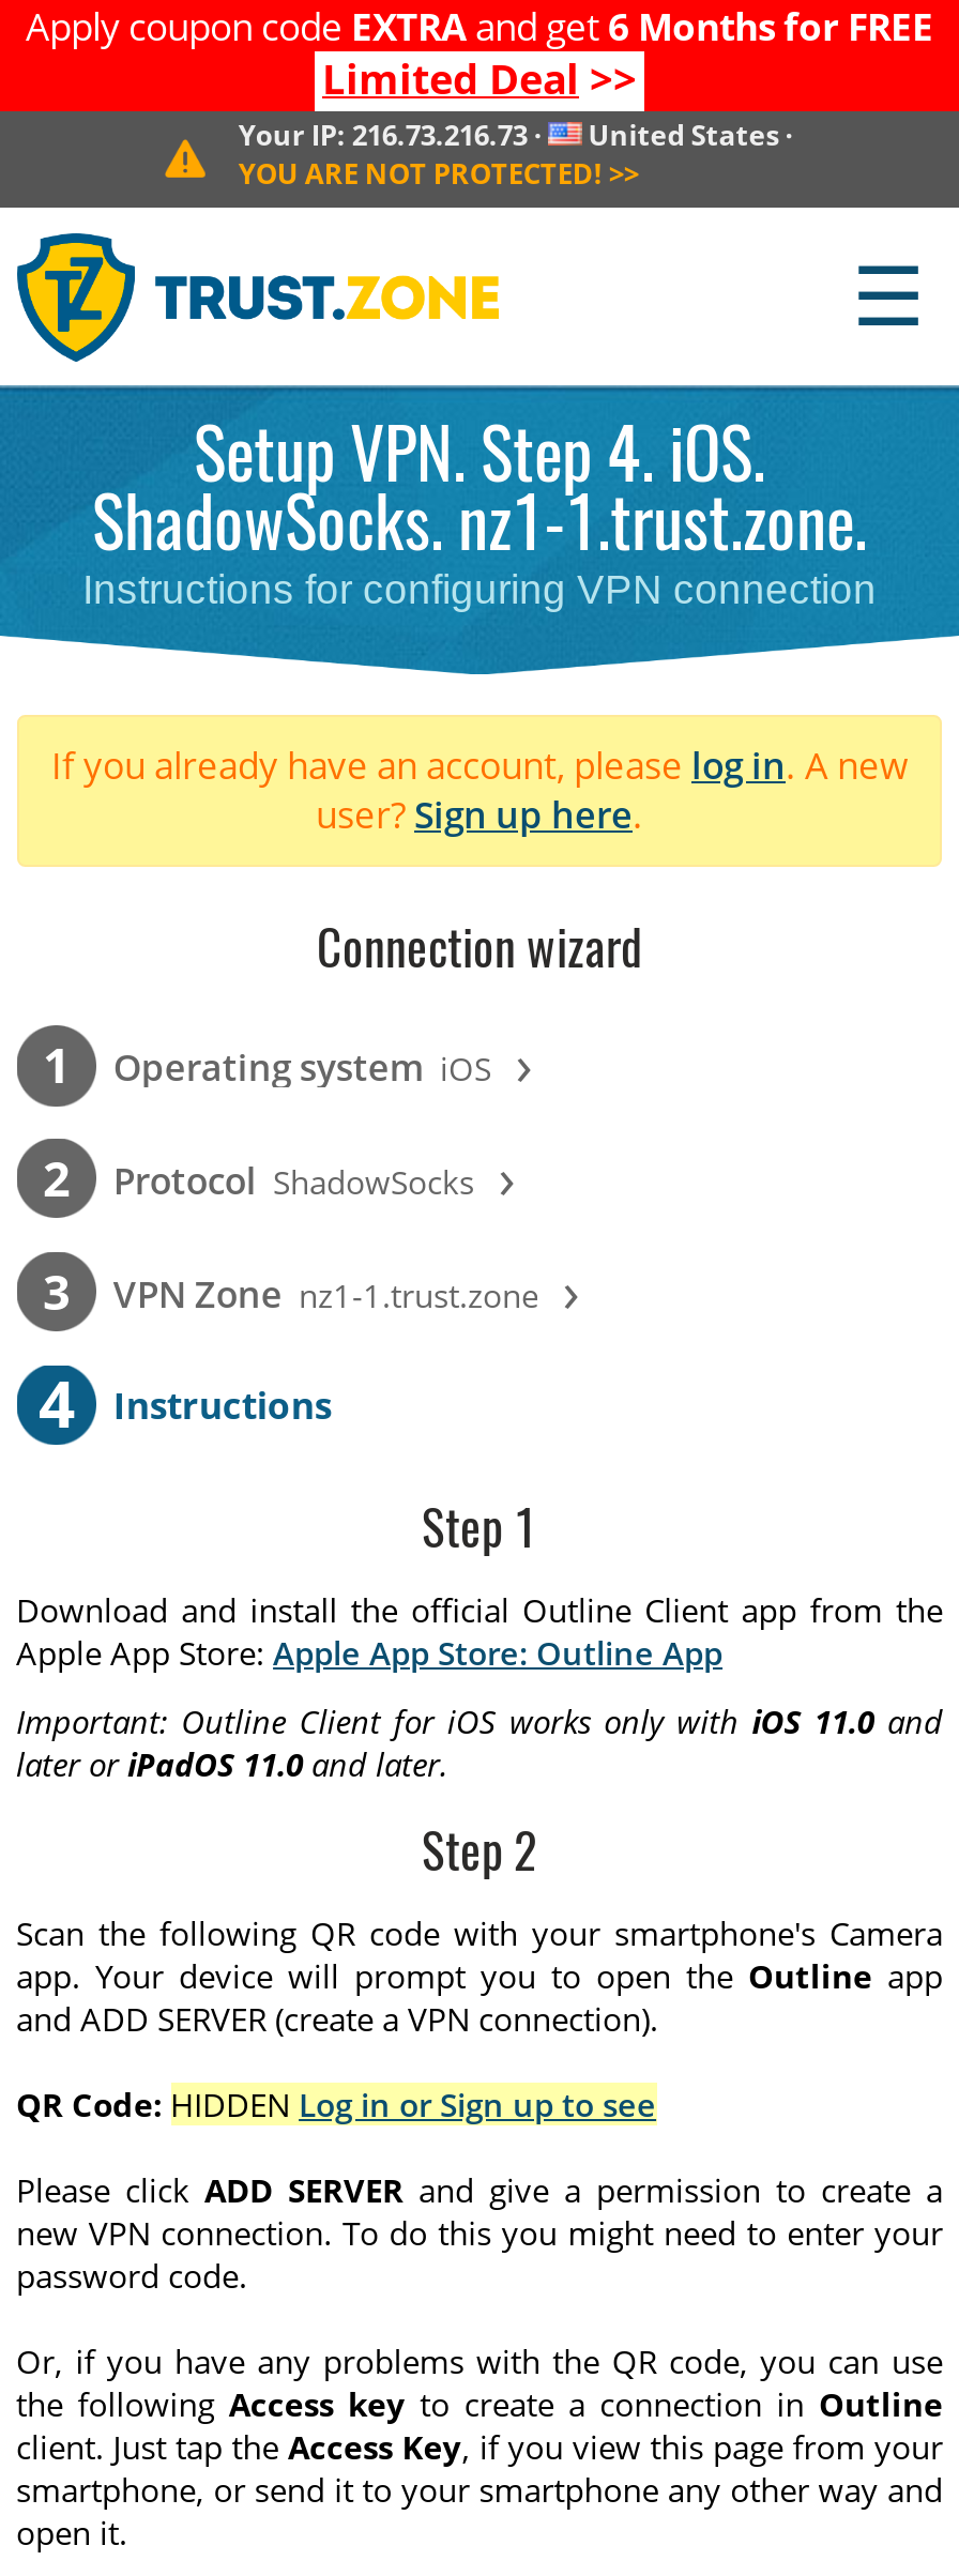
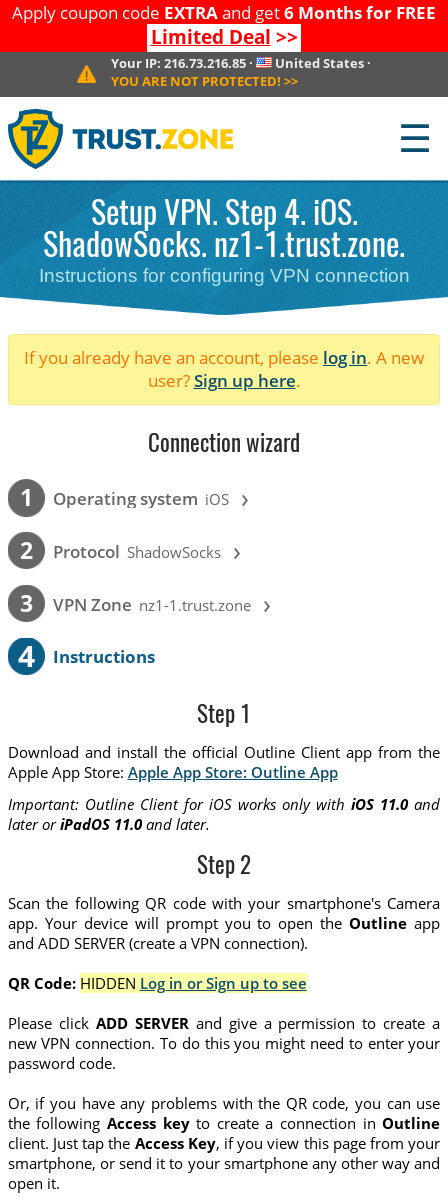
[238,115,794,154] Your IP: 216.73.216.73 · United States · -> [111,54,371,72] Your IP: 216.73.216.85 · United States ·

